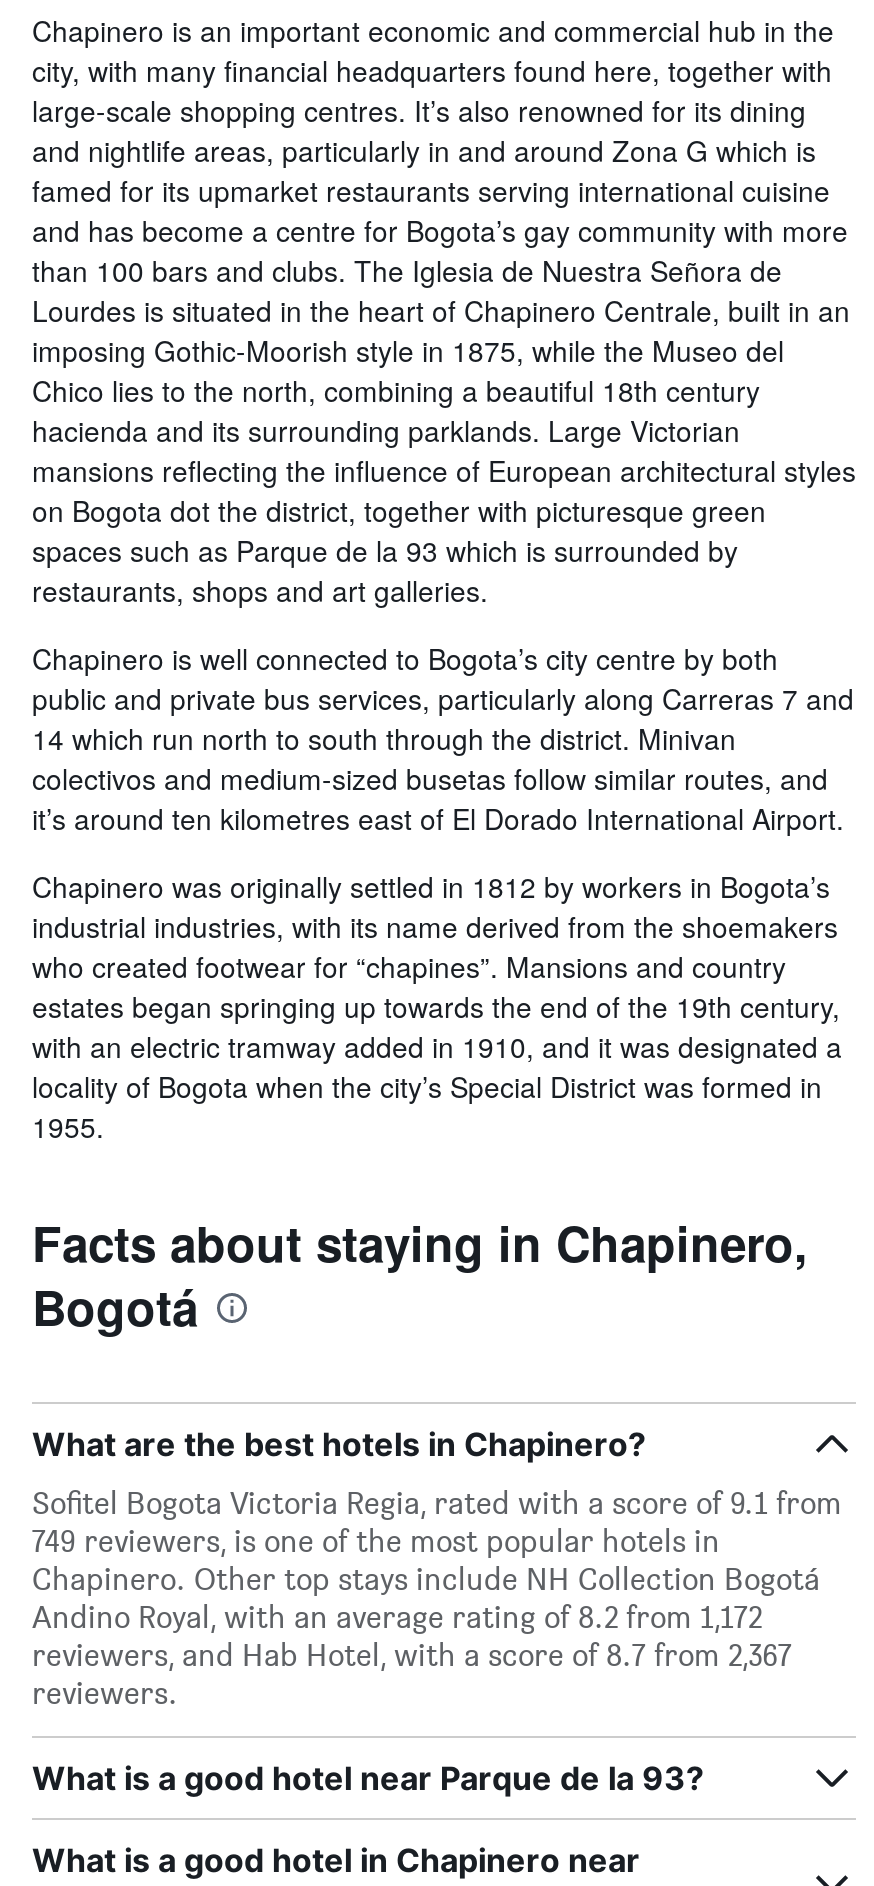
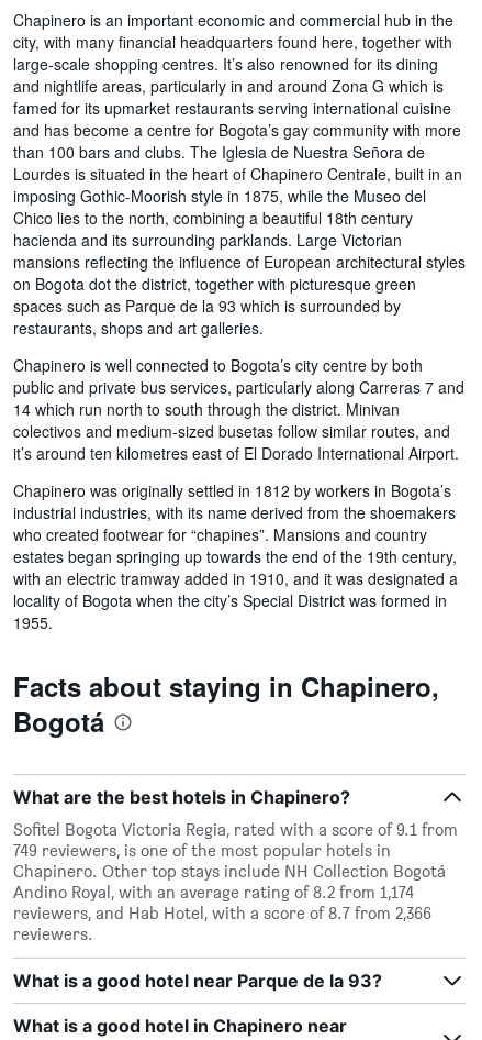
[32,1598,762,1636] Andino Royal, with an average rating of 8.2 from 1,172 -> [13,882,414,903] Andino Royal, with an average rating of 8.2 from 1,174
[32,1636,792,1674] reviewers, and Hab Hotel, with a score of 8.7 from 2,367 -> [13,903,431,924] reviewers, and Hab Hotel, with a score of 8.7 from 2,366

